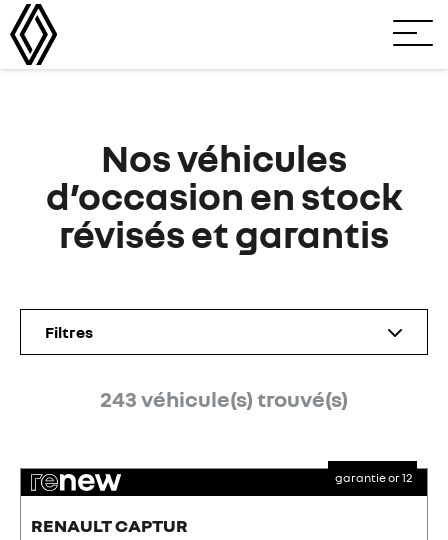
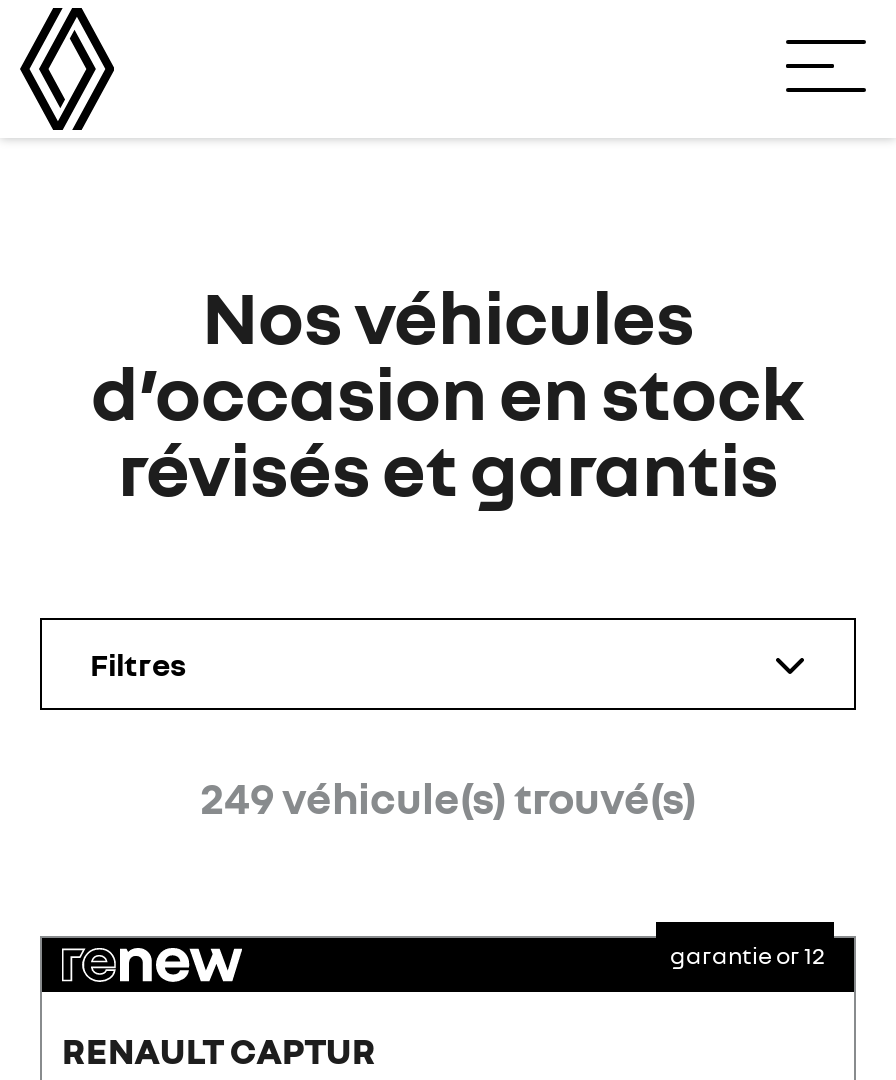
[100,385,348,412] 243 véhicule(s) trouvé(s) -> [200,770,696,824] 249 véhicule(s) trouvé(s)

